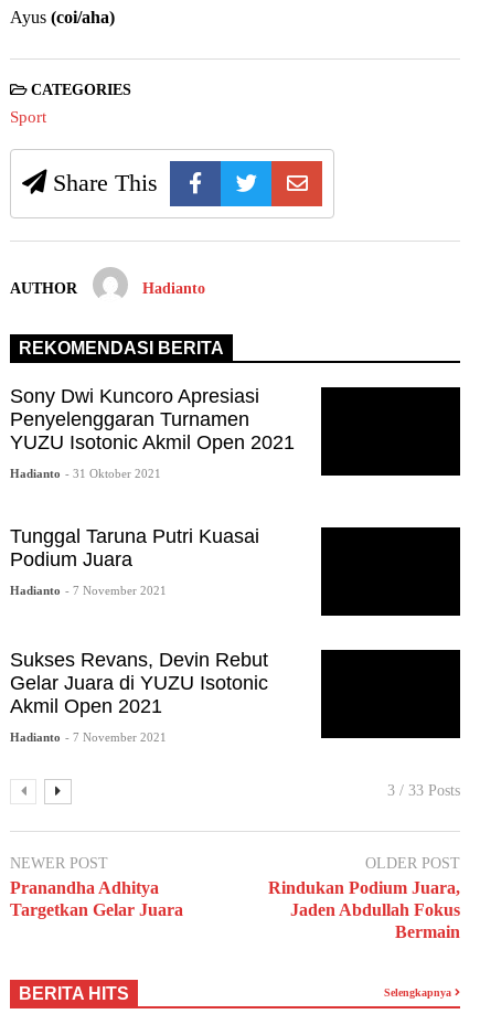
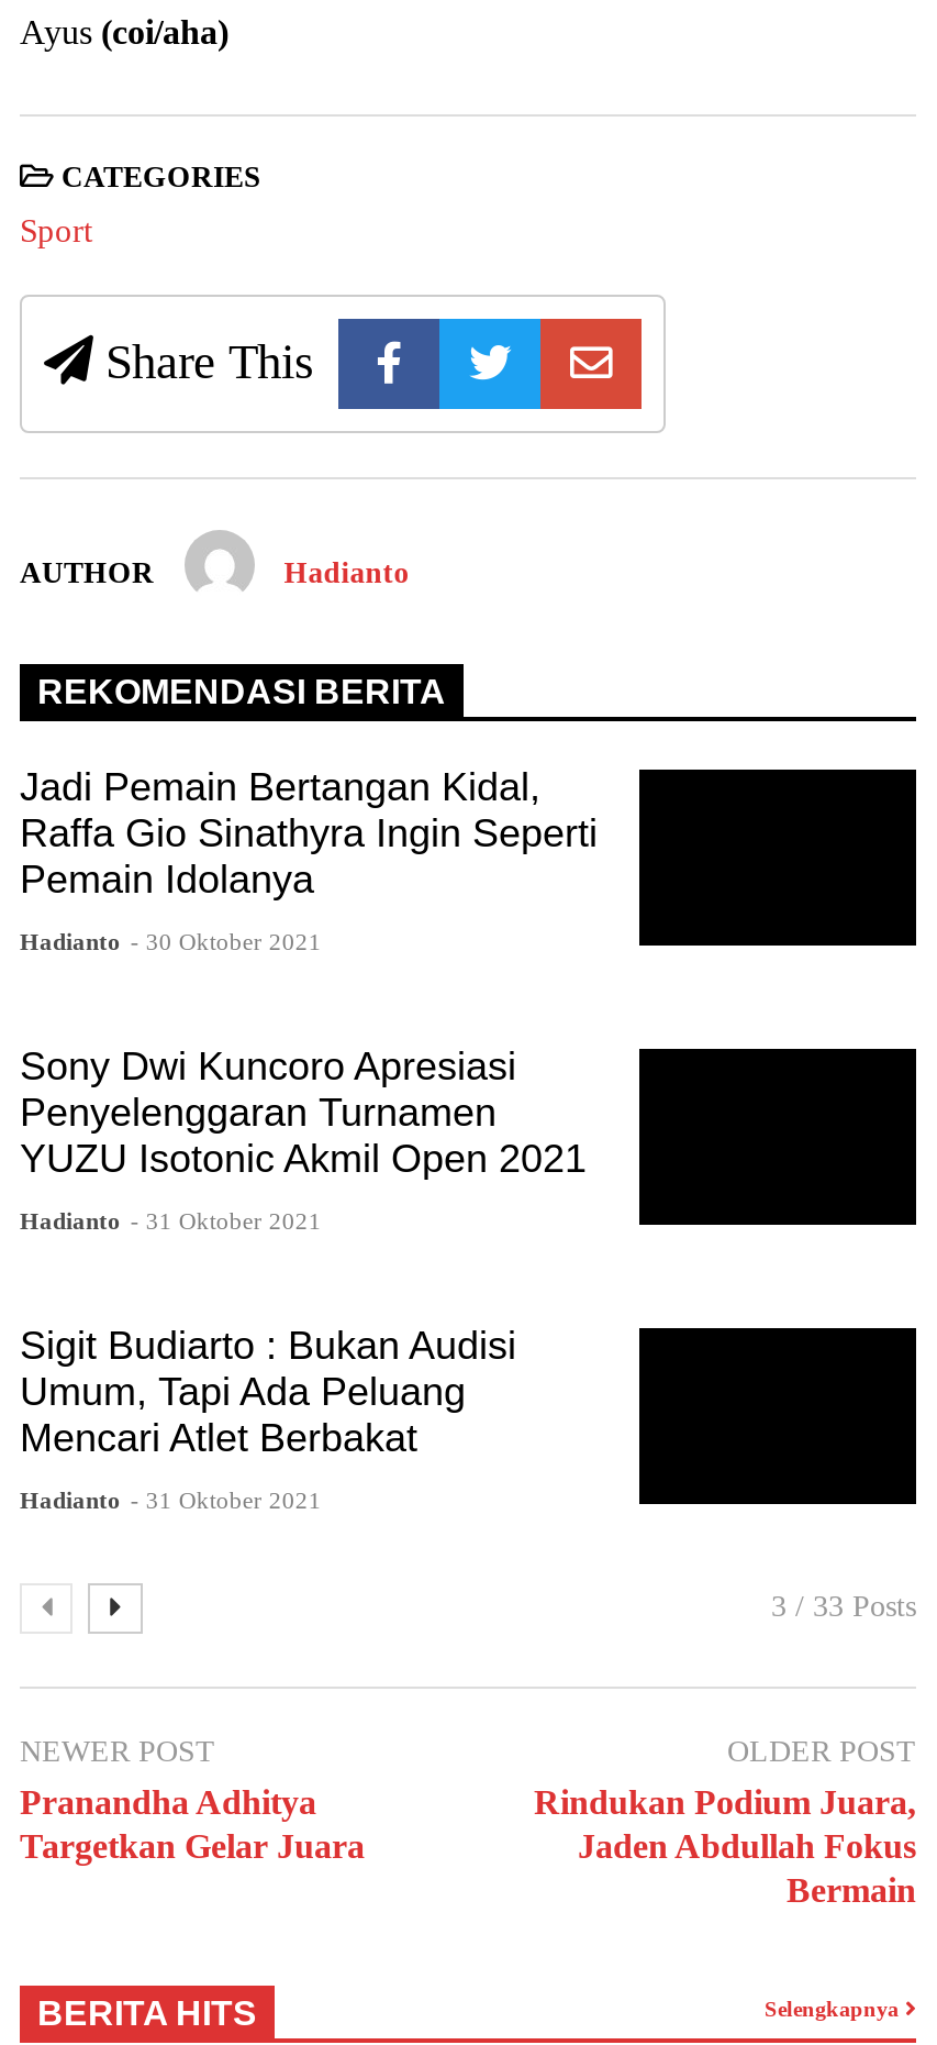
none -> [20,765,598,955] Jadi Pemain Bertangan Kidal, | Raffa Gio Sinathyra Ingin Seperti | Pemain Idolanya | Hadianto - 30 Oktober 2021
moved [10,385,295,480] -> [20,1045,587,1234]: Sony Dwi Kuncoro Apresiasi | Penyelenggaran Turnamen | YUZU Isotonic Akmil Open 2021 | Hadianto - 31 Oktober 2021
[10,525,268,743] Tunggal Taruna Putri Kuasai | Podium Juara | Hadianto - 7 November 2021 | Sukses Revans, Devin Rebut | Gelar Juara di YUZU Isotonic | Akmil Open 2021 | Hadianto - 7 November 2021 -> [20,1324,516,1513] Sigit Budiarto : Bukan Audisi | Umum, Tapi Ada Peluang | Mencari Atlet Berbakat | Hadianto - 31 Oktober 2021

